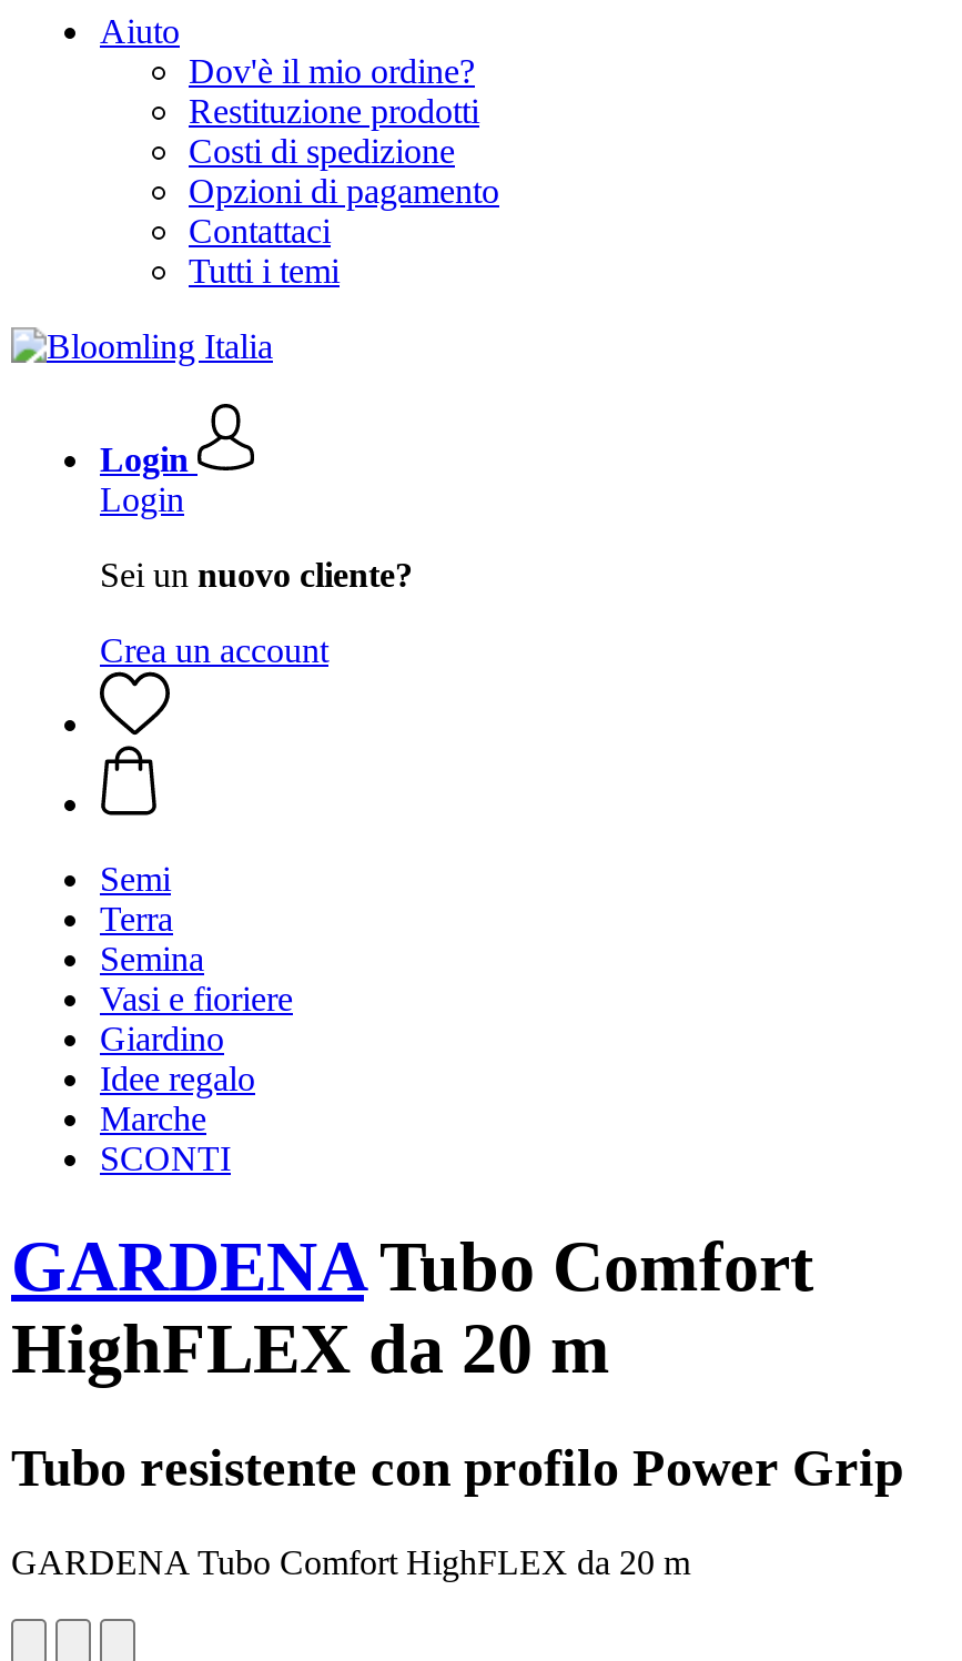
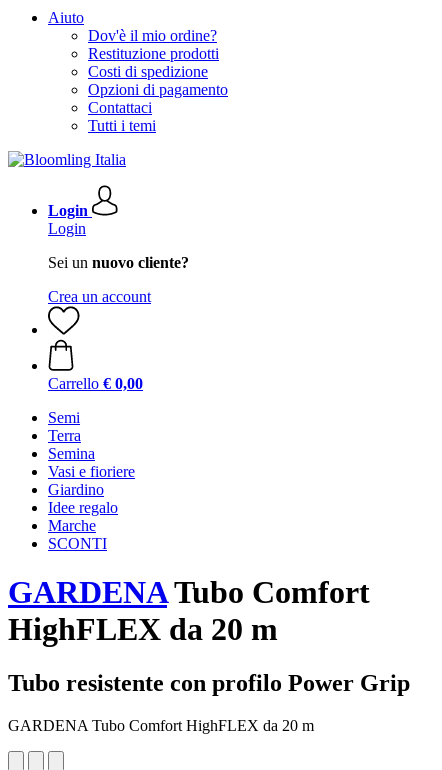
none -> [48,375,143,392] Carrello € 0,00

